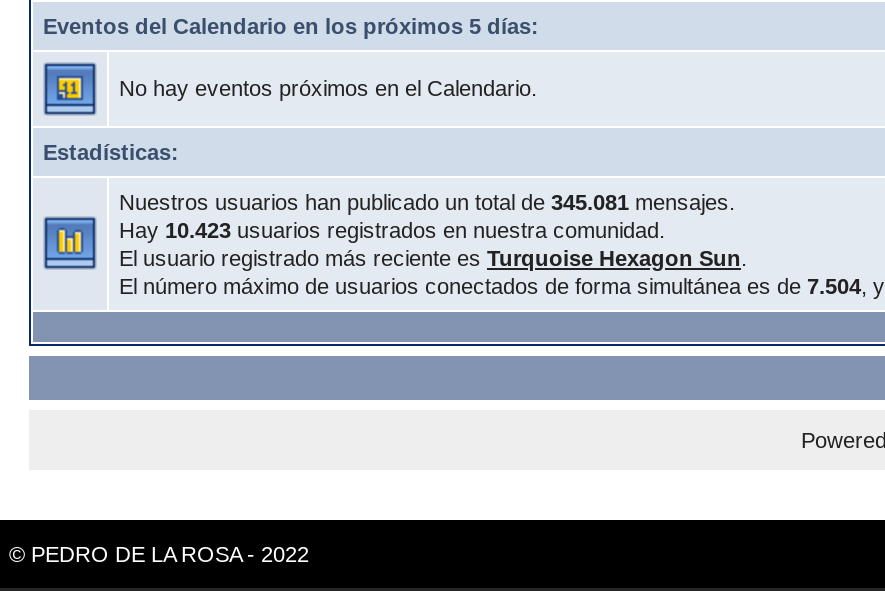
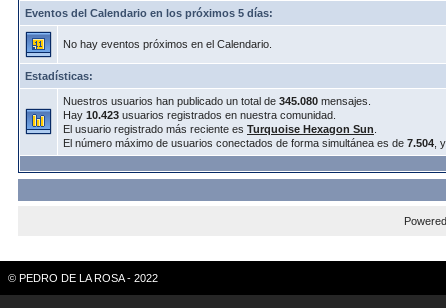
[119,190,735,214] Nuestros usuarios han publicado un total de 345.081 mensajes. -> [63,95,371,107] Nuestros usuarios han publicado un total de 345.080 mensajes.

